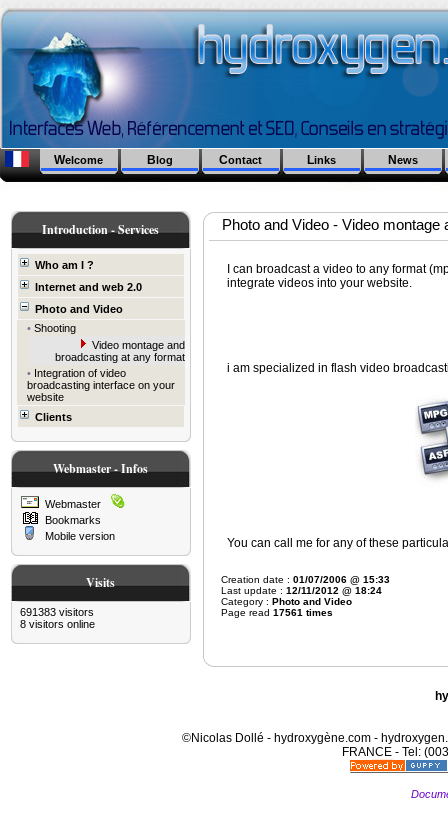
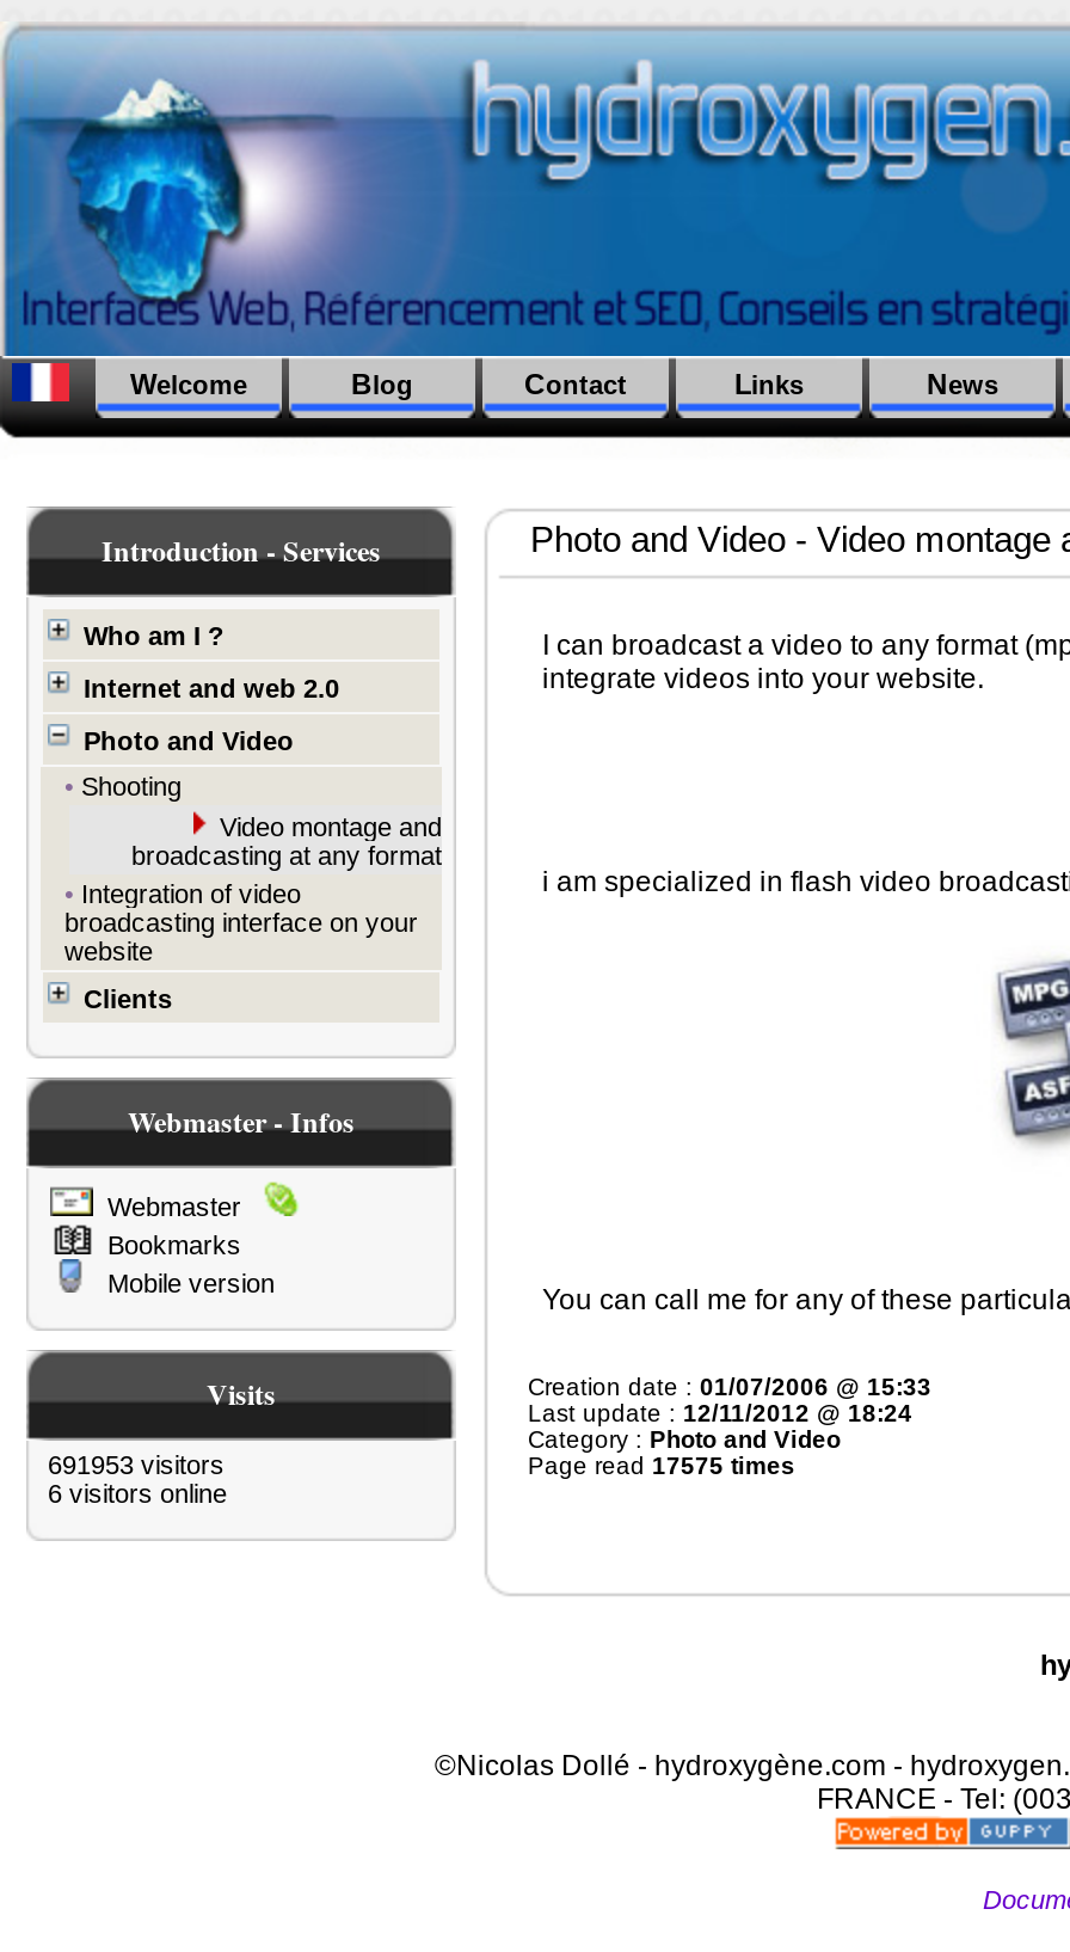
[17,606,94,618] 691383 visitors -> [41,1450,225,1479] 691953 visitors
[221,607,333,618] Page read 17561 times -> [528,1453,795,1479] Page read 17575 times
[17,618,95,630] 8 visitors online -> [41,1479,227,1508] 6 visitors online

